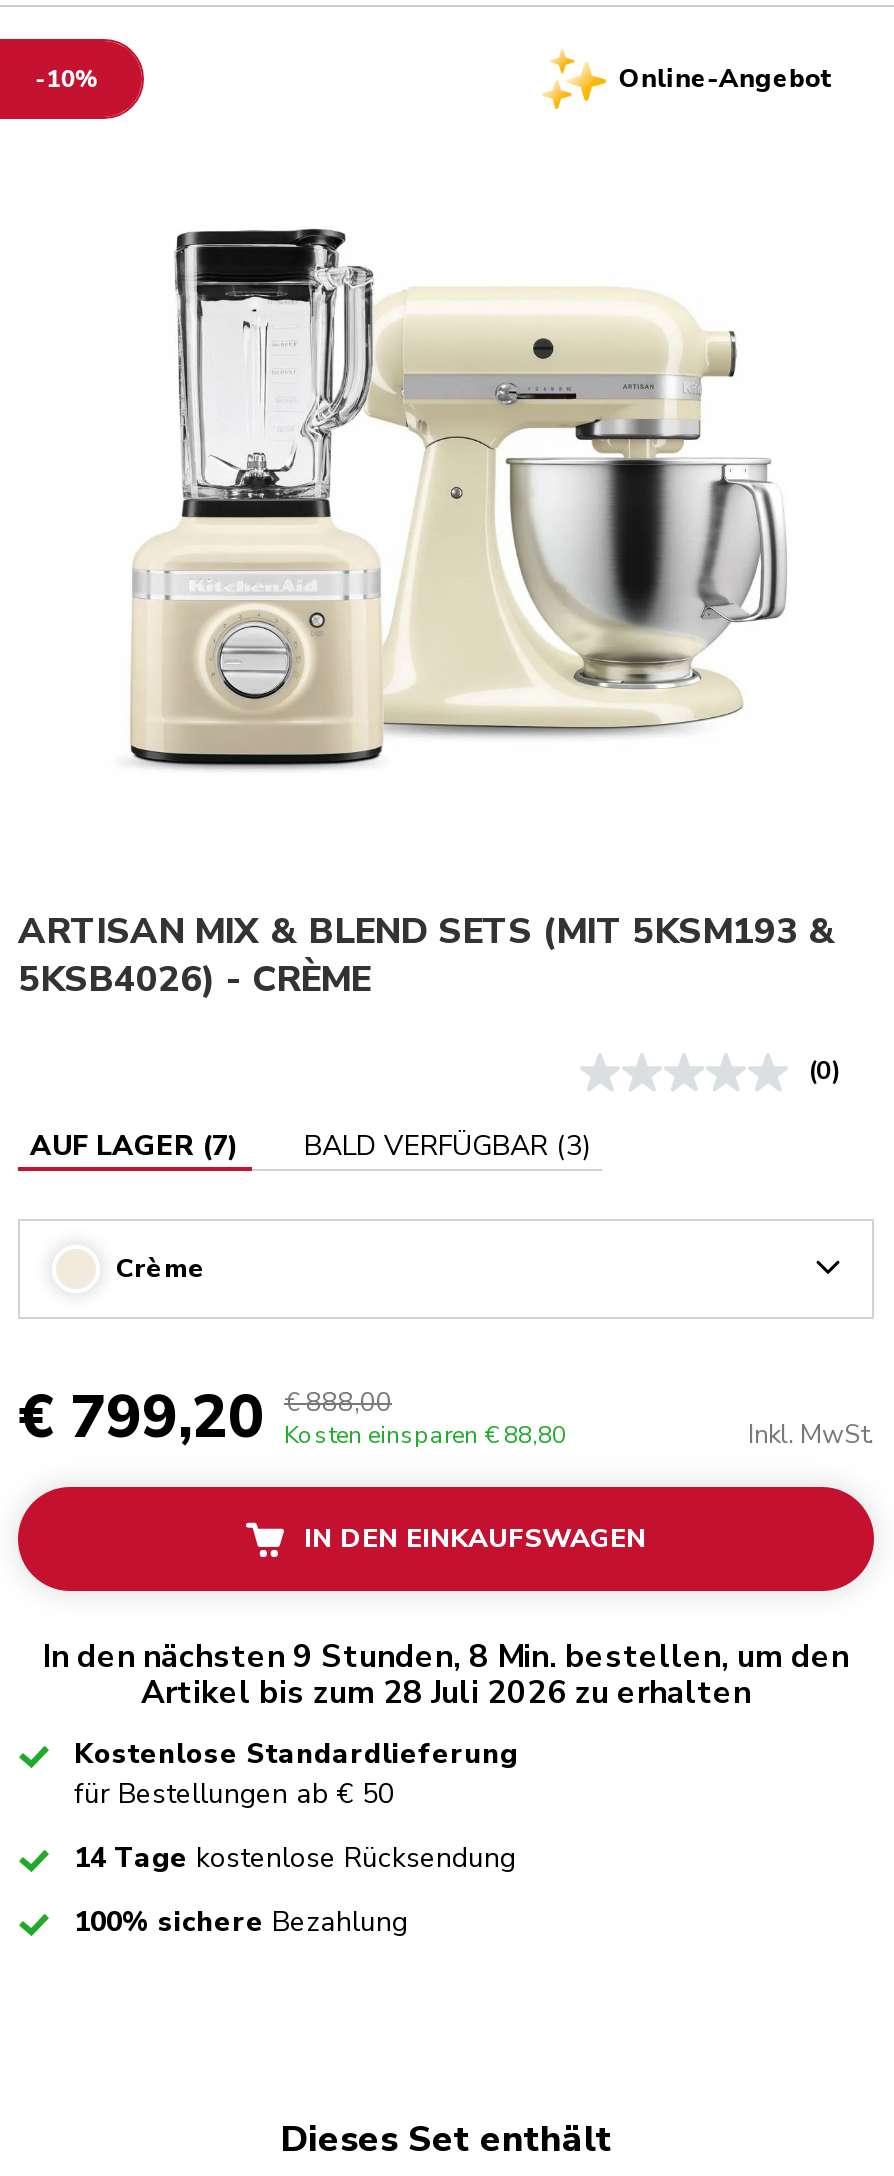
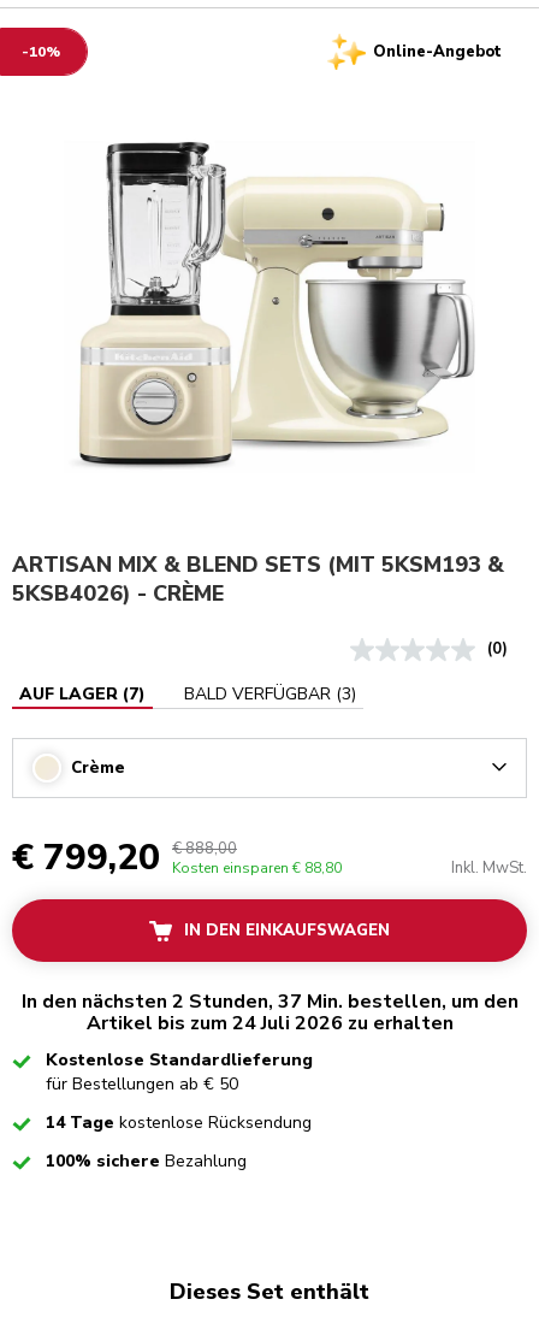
[43,1636,849,1680] In den nächsten 9 Stunden, 8 Min. bestellen, um den -> [21,989,518,1015] In den nächsten 2 Stunden, 37 Min. bestellen, um den
[141,1672,751,1716] Artikel bis zum 28 Juli 2026 zu erhalten -> [86,1011,453,1037] Artikel bis zum 24 Juli 2026 zu erhalten

